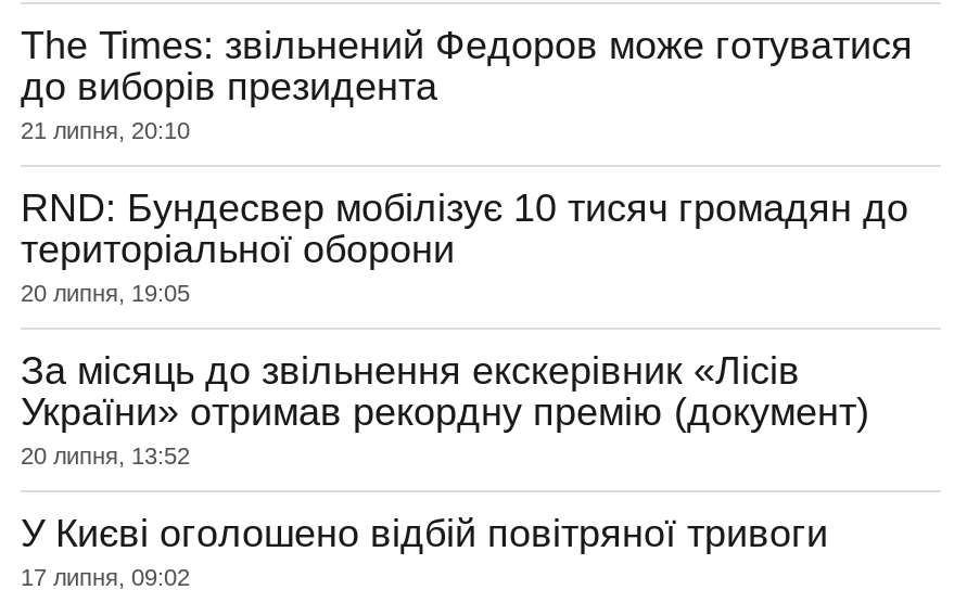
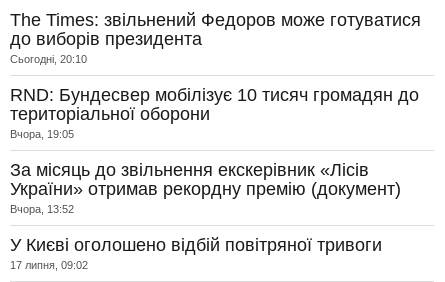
[21,117,190,143] 21 липня, 20:10 -> [10,53,87,65] Сьогодні, 20:10
[21,280,190,306] 20 липня, 19:05 -> [10,128,74,140] Вчора, 19:05
[21,442,190,469] 20 липня, 13:52 -> [10,203,74,215] Вчора, 13:52

